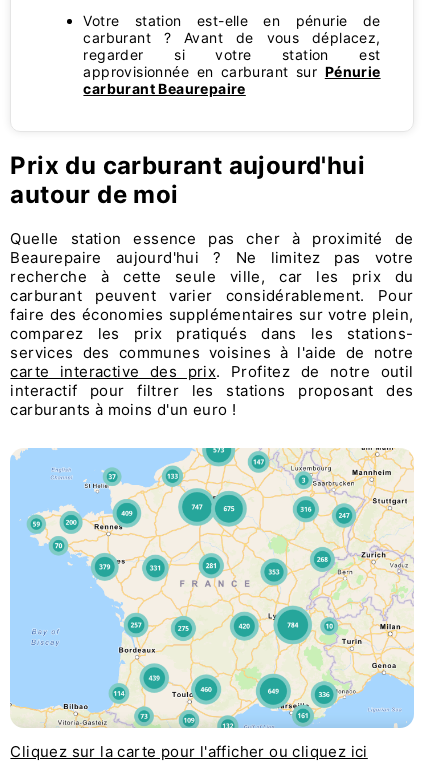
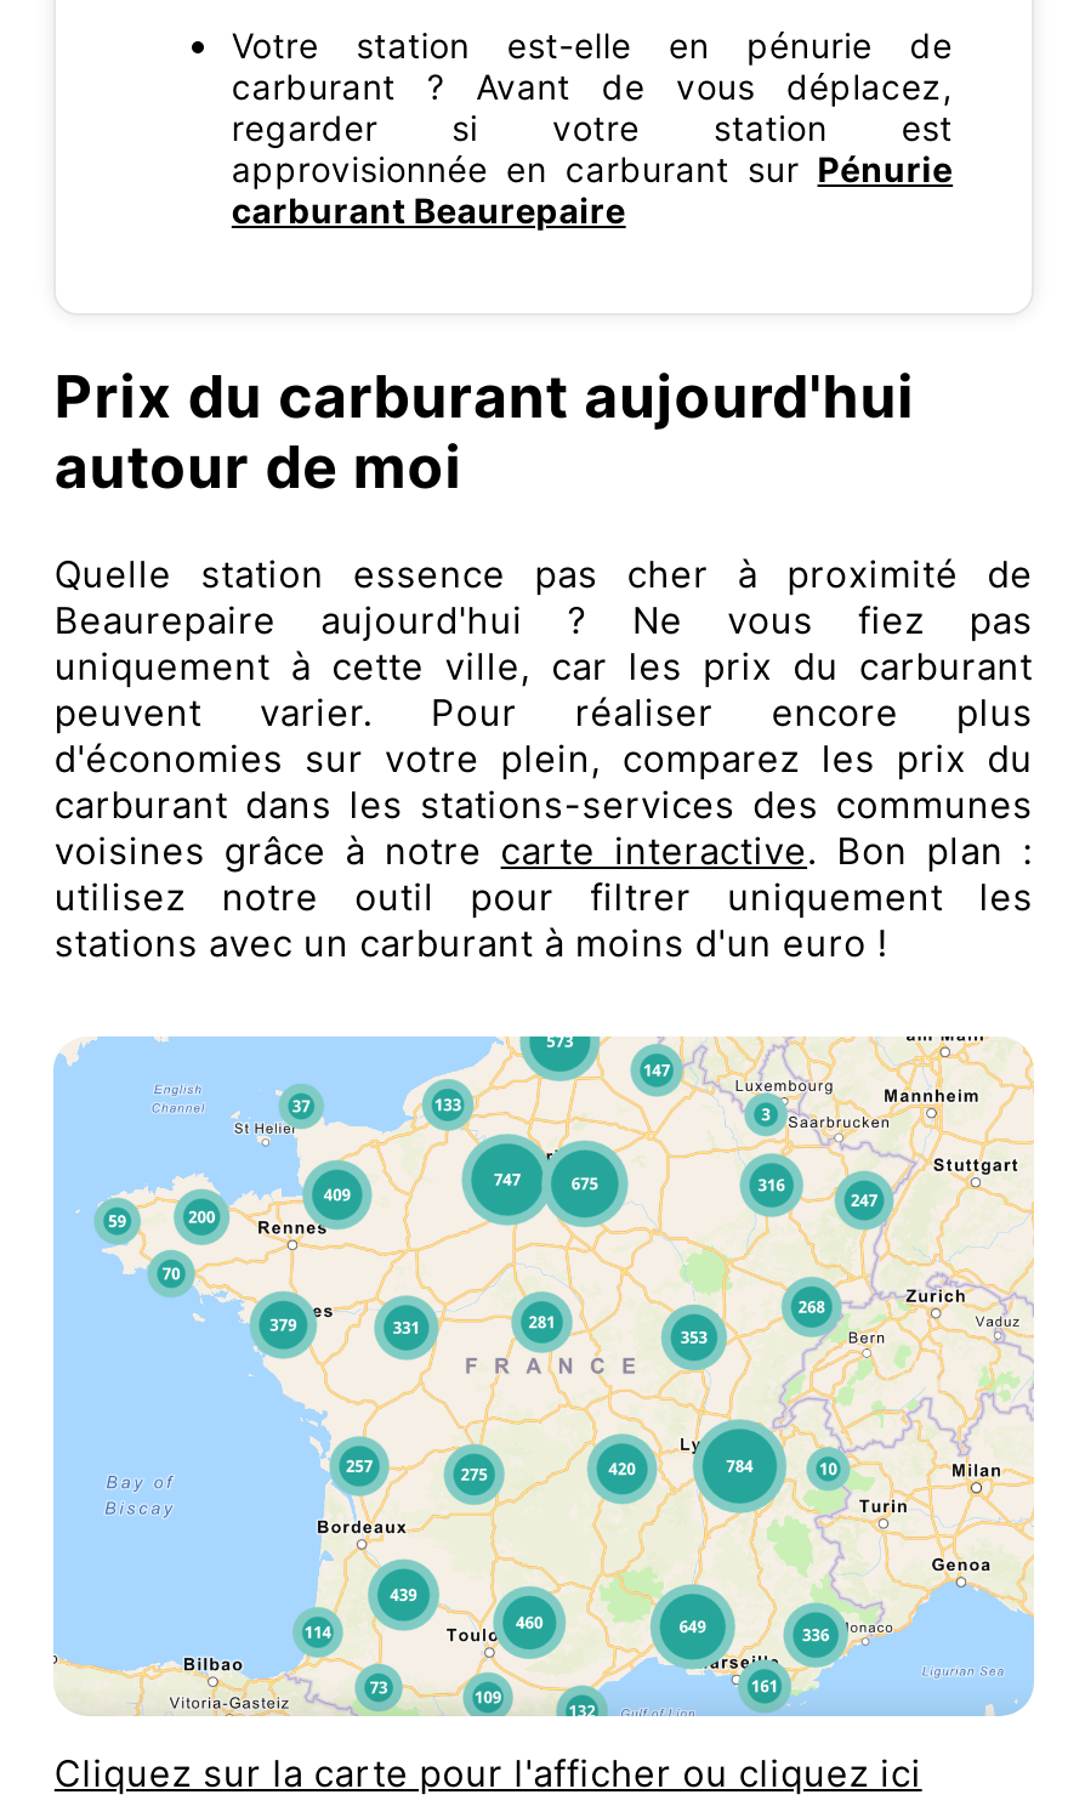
[10,248,414,419] Beaurepaire aujourd'hui ? Ne limitez pas votre | recherche à cette seule ville, car les prix du | carburant peuvent varier considérablement. Pour | faire des économies supplémentaires sur votre plein, | comparez les prix pratiqués dans les stations- | services des communes voisines à l'aide de notre | carte interactive des prix. Profitez de notre outil | interactif pour filtrer les stations proposant des | carburants à moins d'un euro ! -> [54,598,1033,967] Beaurepaire aujourd'hui ? Ne vous fiez pas | uniquement à cette ville, car les prix du carburant | peuvent varier. Pour réaliser encore plus | d'économies sur votre plein, comparez les prix du | carburant dans les stations-services des communes | voisines grâce à notre carte interactive. Bon plan : | utilisez notre outil pour filtrer uniquement les | stations avec un carburant à moins d'un euro !

